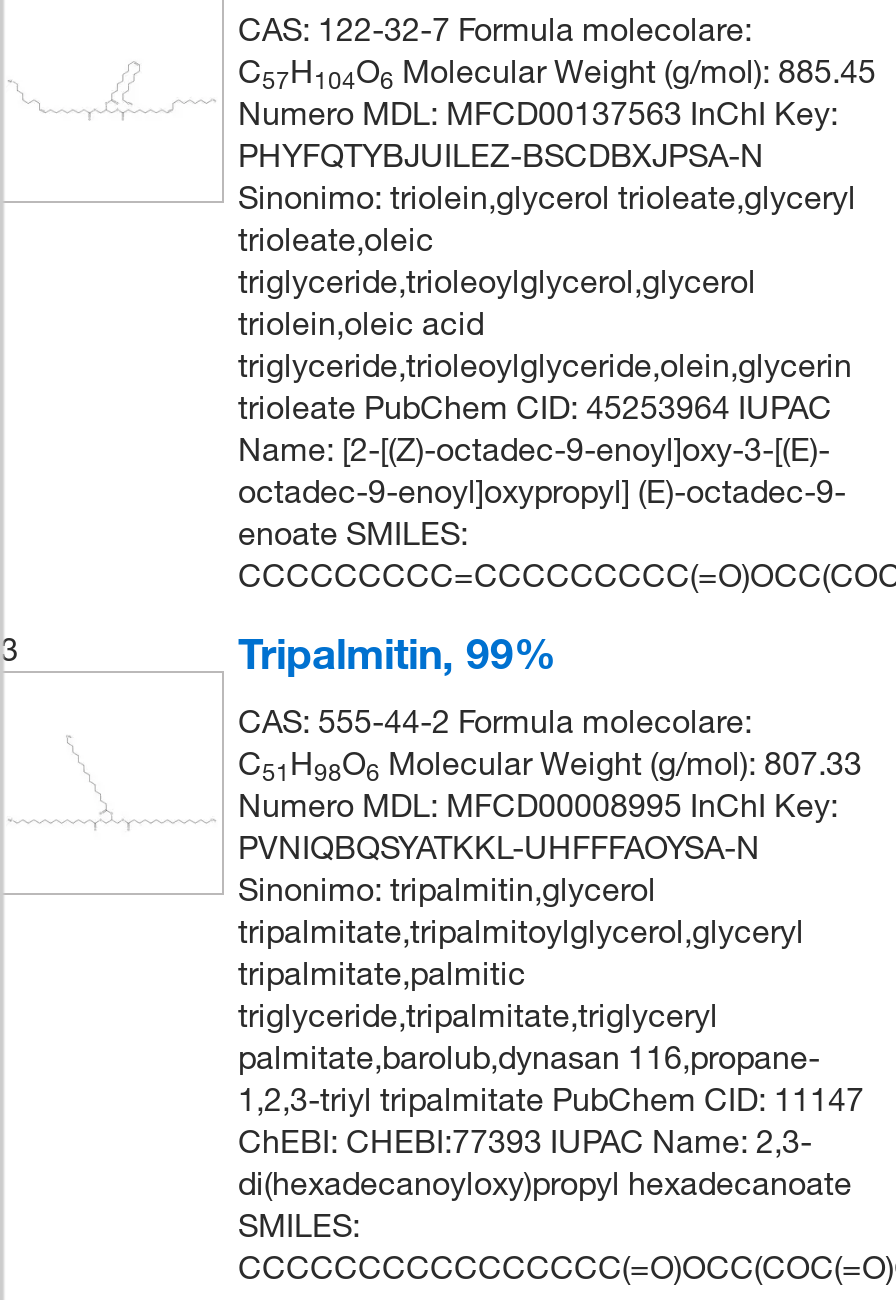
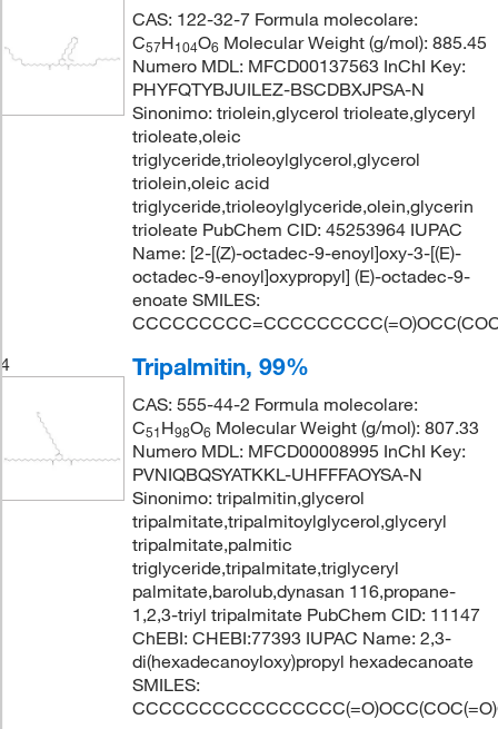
[0,629,18,669] 3 -> [0,353,10,375] 4

